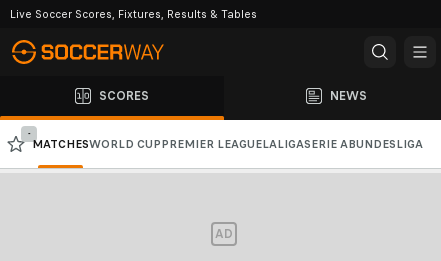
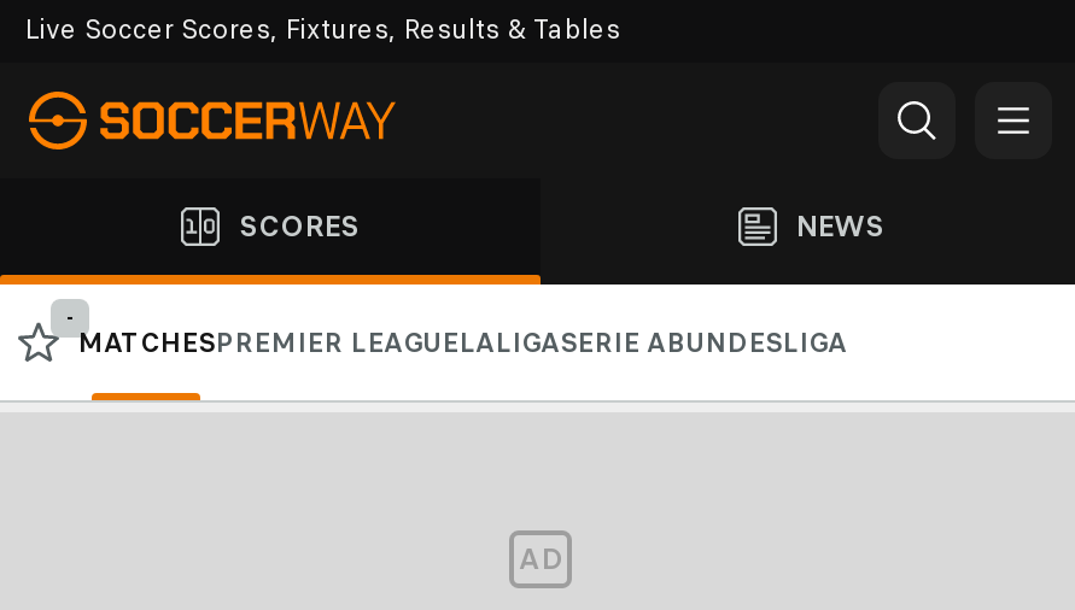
[32,137,423,151] MATCHESWORLD CUP PREMIER LEAGUELALIGASERIE A BUNDESLIGA -> [77,325,847,359] MATCHESPREMIER LEAGUELALIGASERIE ABUNDESLIGA

